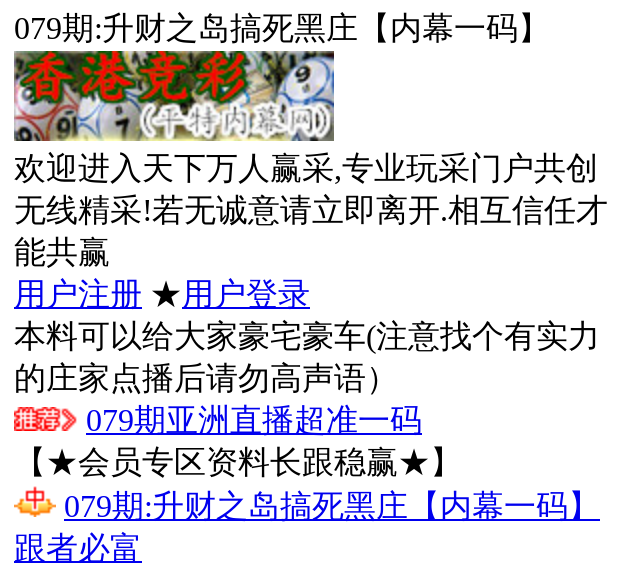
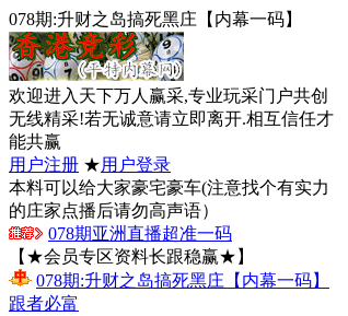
[14,11,550,45] 079期:升财之岛搞死黑庄【内幕一码】 -> [9,10,302,28] 078期:升财之岛搞死黑庄【内幕一码】
[86,403,422,437] 079期亚洲直播超准一码 -> [48,224,232,243] 078期亚洲直播超准一码
[64,489,600,523] 079期:升财之岛搞死黑庄【内幕一码】 -> [36,271,329,290] 078期:升财之岛搞死黑庄【内幕一码】

